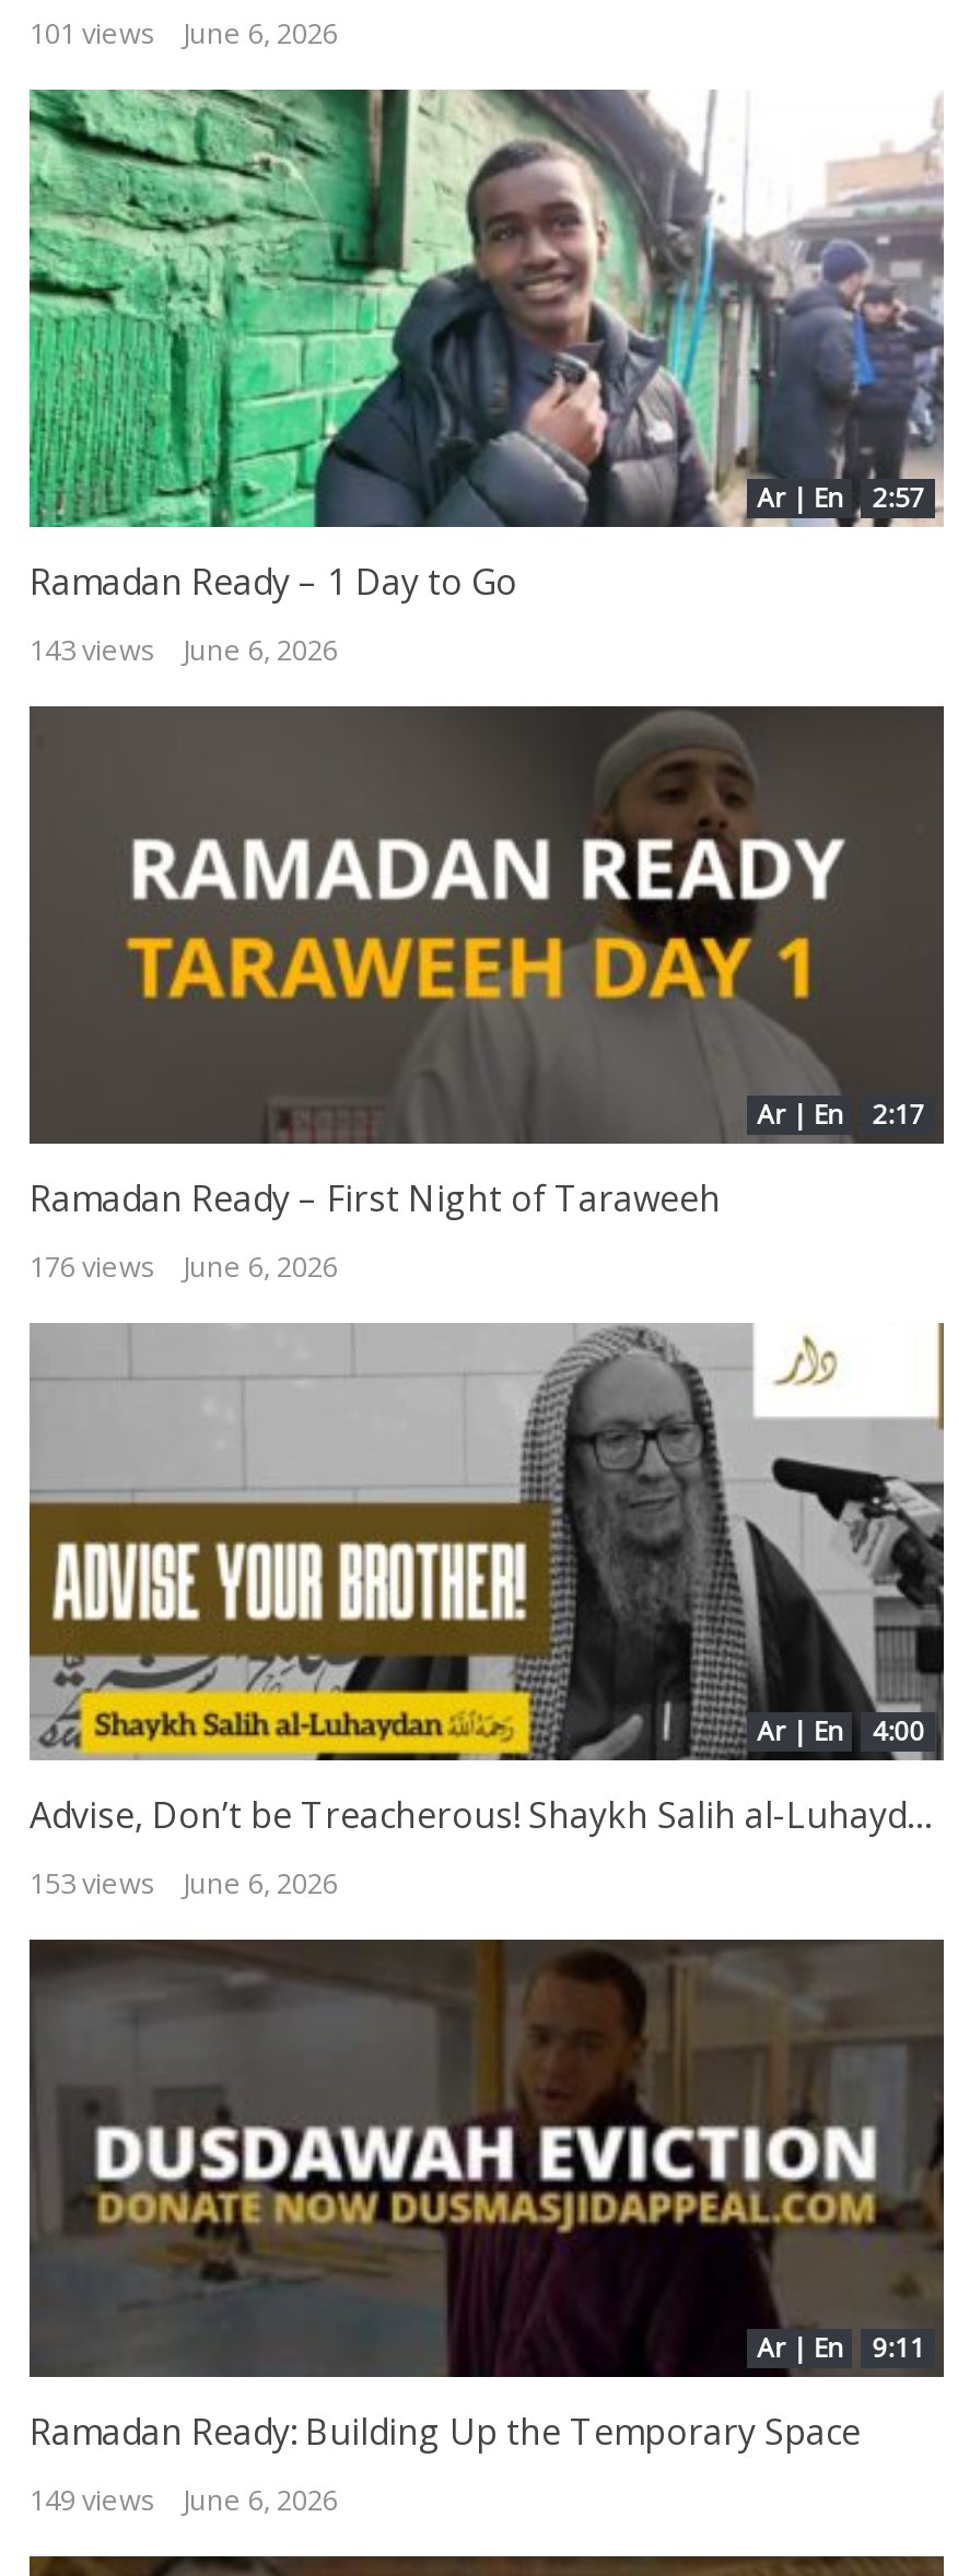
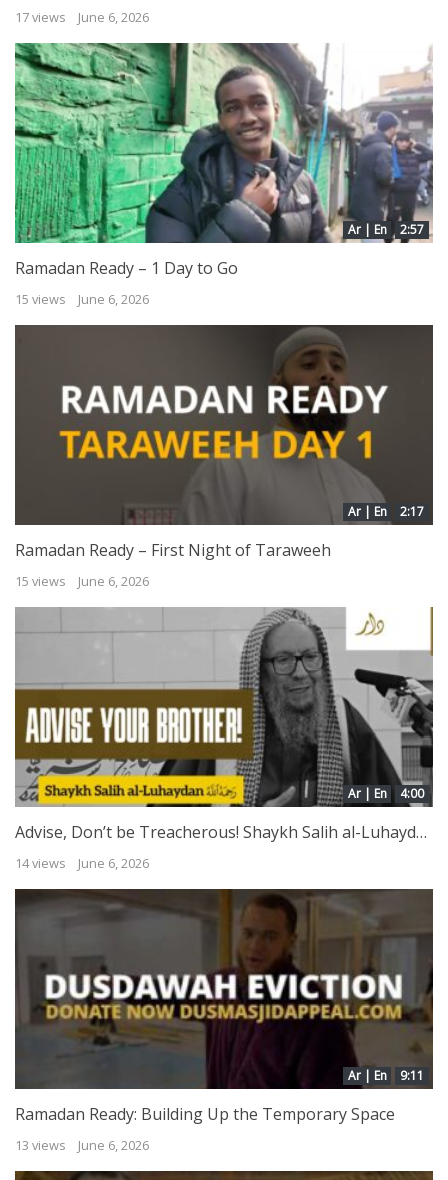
[30,12,338,52] 101 views June 6, 2026 -> [15,8,149,26] 17 views June 6, 2026
[30,629,338,668] 143 views June 6, 2026 -> [15,290,149,308] 15 views June 6, 2026
[30,1246,338,1285] 176 views June 6, 2026 -> [15,572,149,590] 15 views June 6, 2026
[30,1862,338,1902] 153 views June 6, 2026 -> [15,854,149,872] 14 views June 6, 2026
[30,2479,338,2518] 149 views June 6, 2026 -> [15,1136,149,1154] 13 views June 6, 2026

